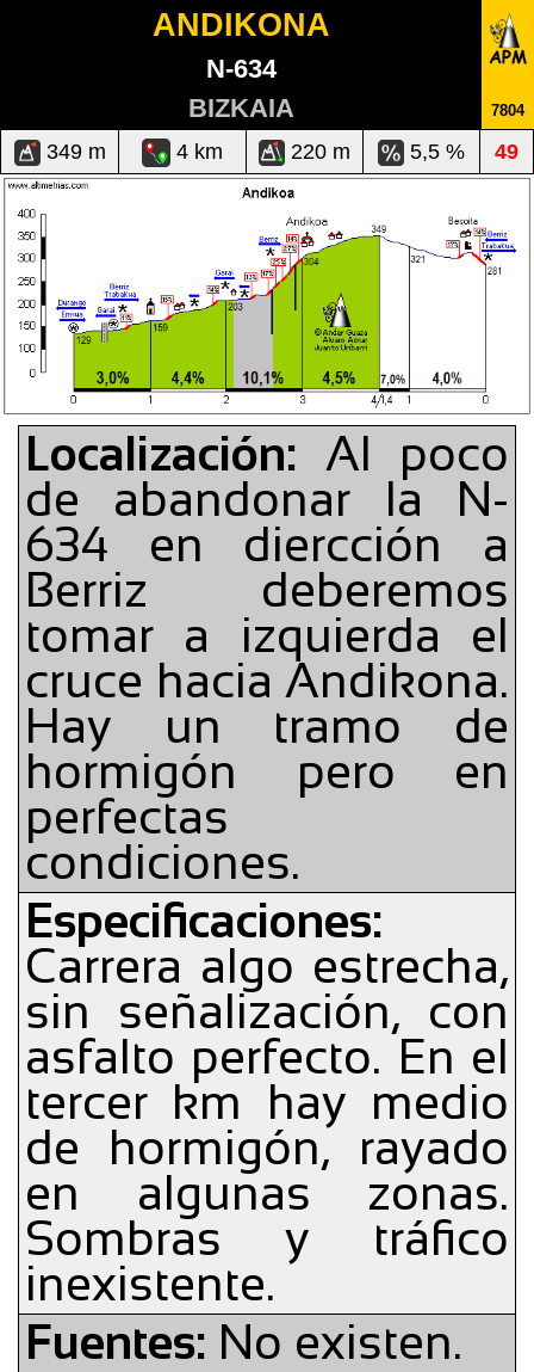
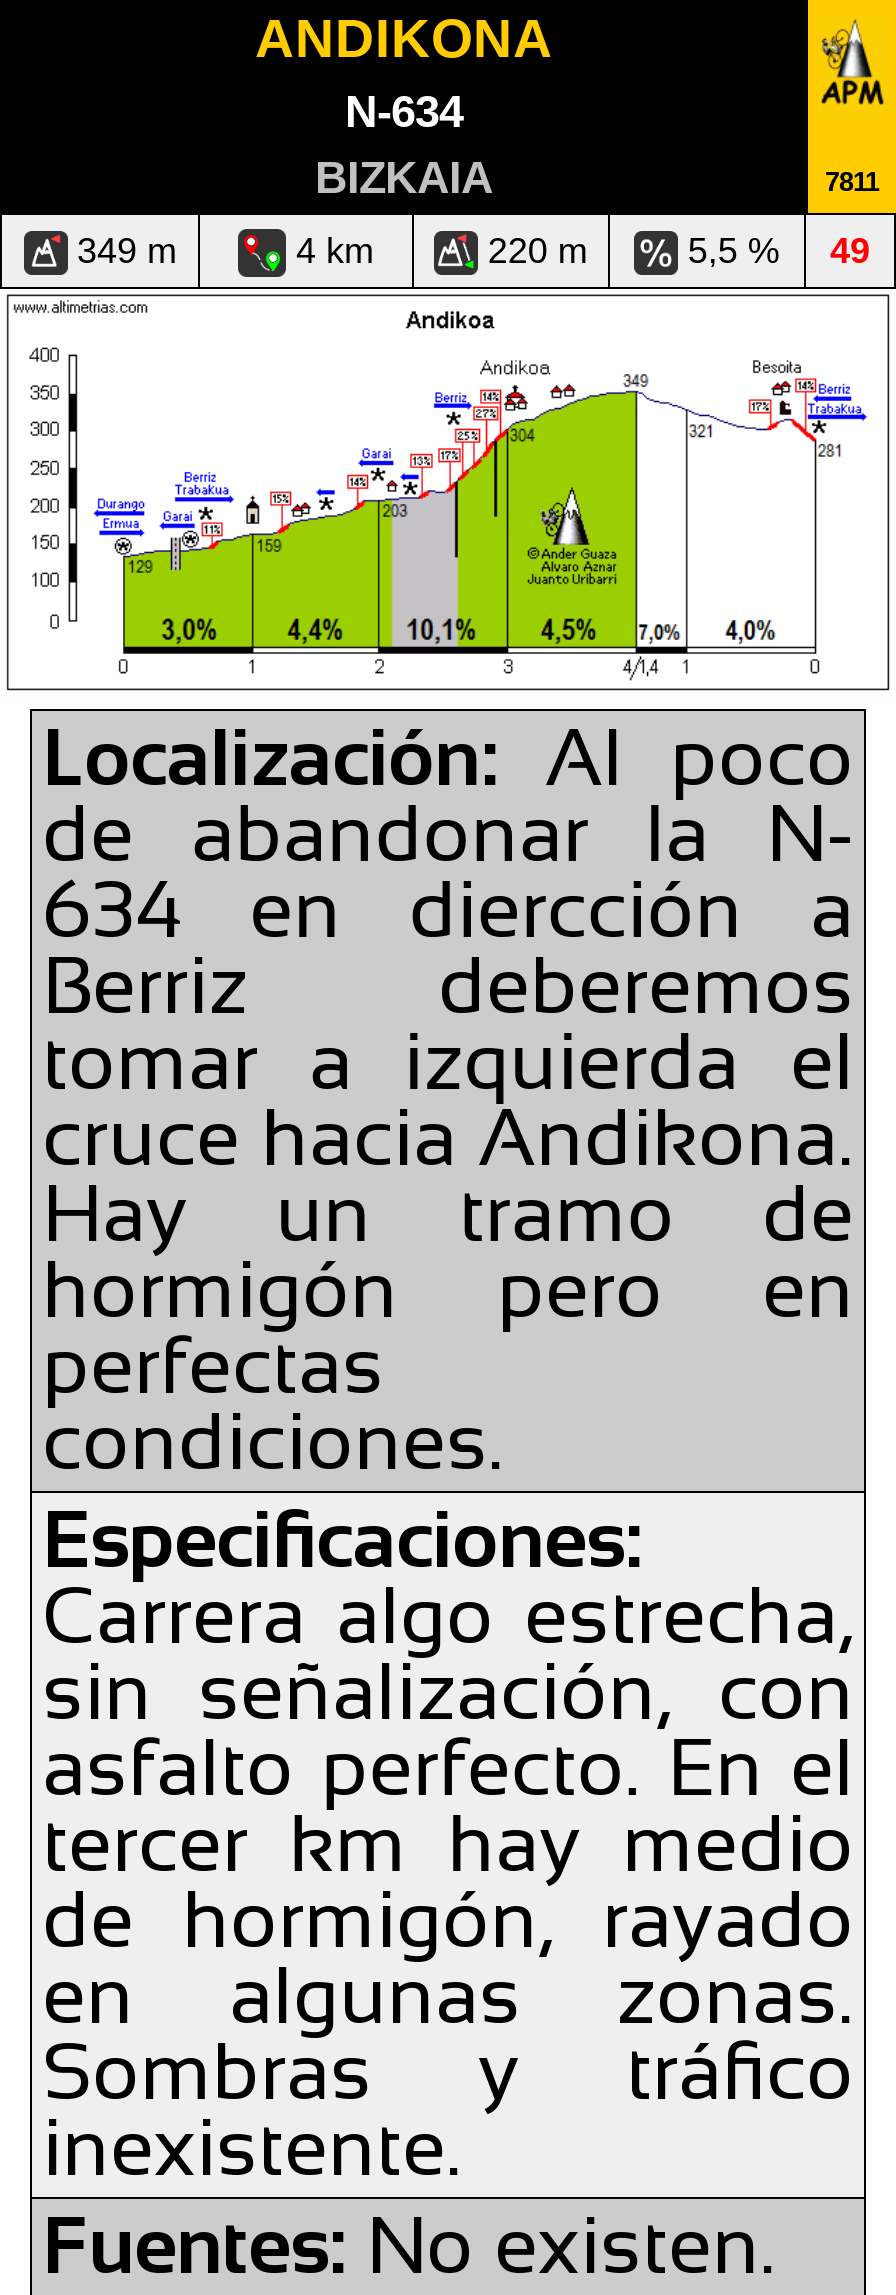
[491,101,524,119] 7804 -> [825,167,879,197] 7811

